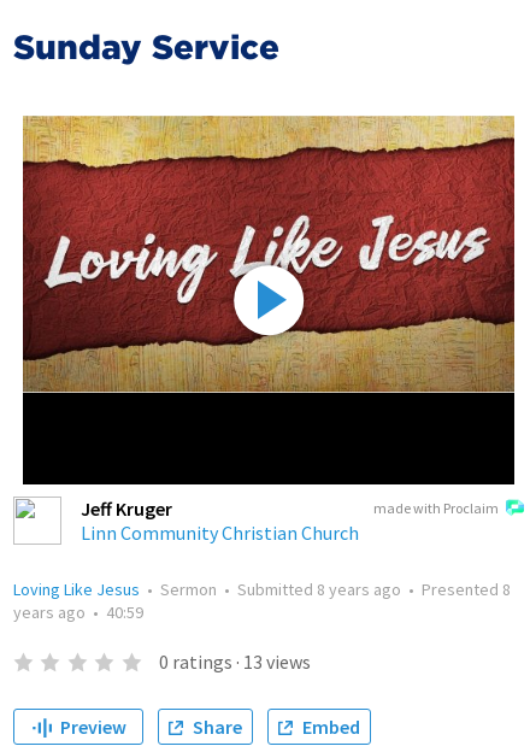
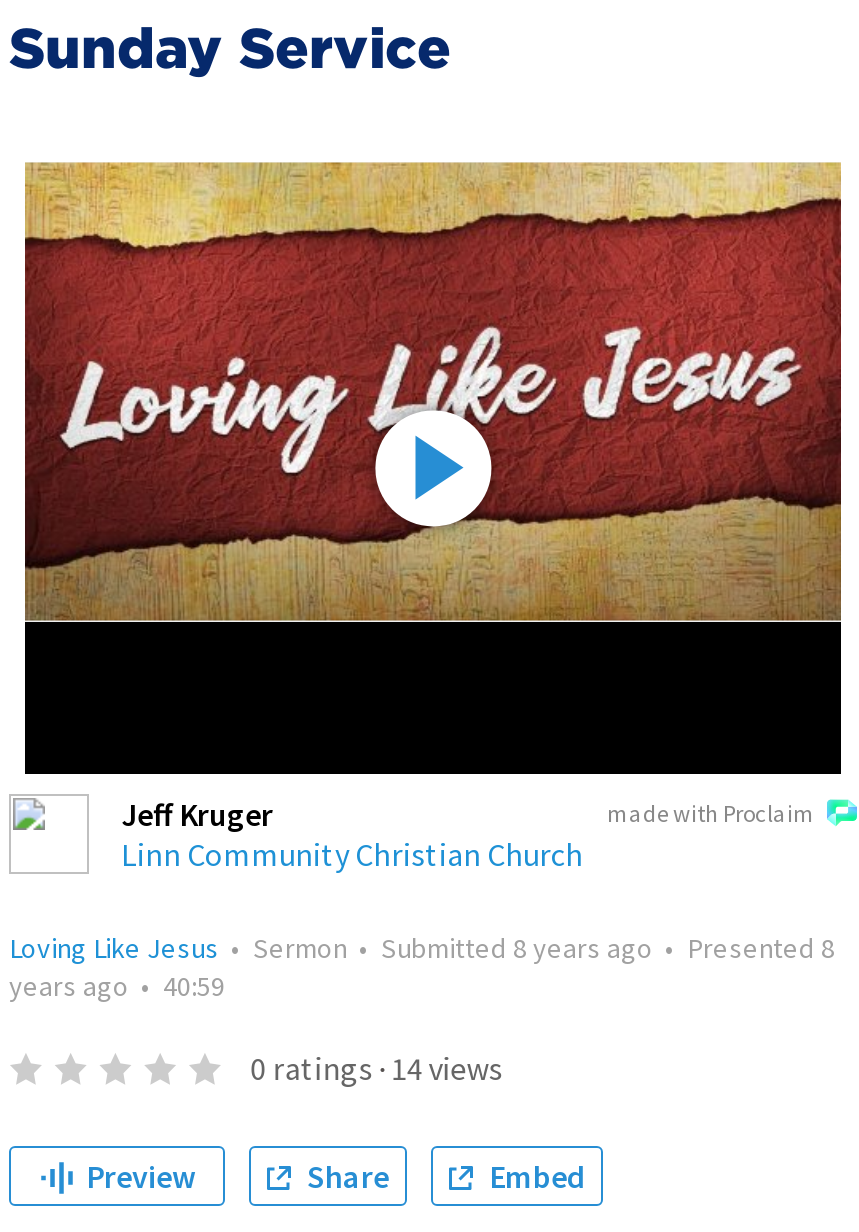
[159,650,310,674] 0 ratings · 13 views -> [250,1048,502,1088] 0 ratings · 14 views

